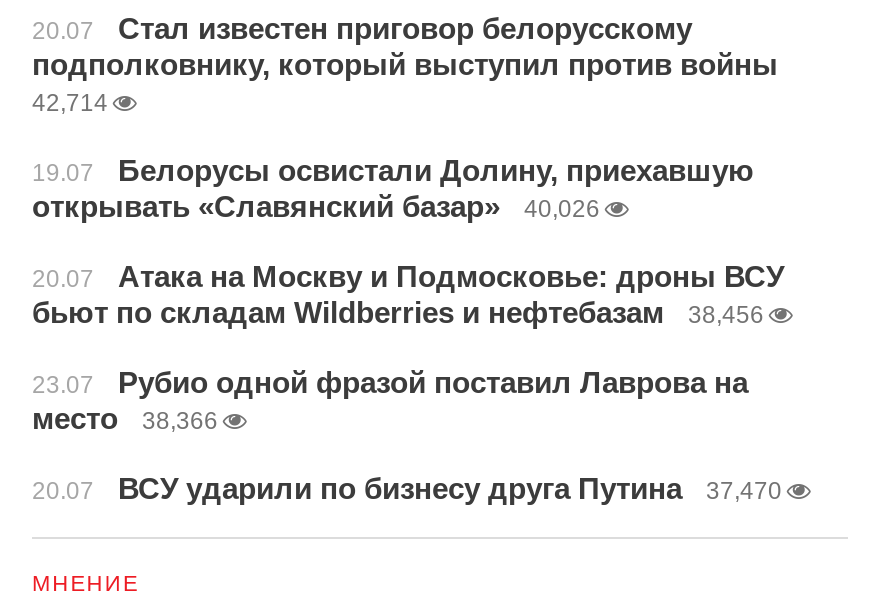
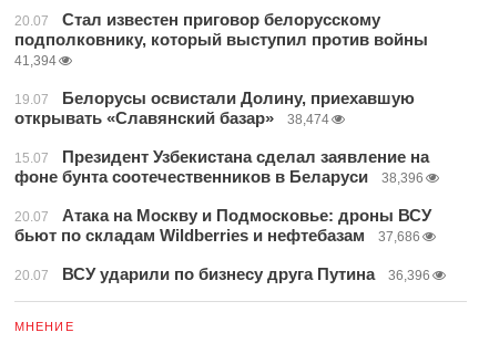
[32,89,108,117] 42,714 -> [14,53,57,69] 41,394
[524,195,600,223] 40,026 -> [14,112,429,186] 38,474 | 15.07 | Президент Узбекистана сделал заявление на | фоне бунта соотечественников в Беларуси | 38,396
moved [32,259,784,329] -> [14,206,431,245]: 20.07 | Атака на Москву и Подмосковье: дроны ВСУ | бьют по складам Wildberries и нефтебазам
[32,301,764,435] 38,456 | 23.07 | Рубио одной фразой поставил Лаврова на | место | 38,366 -> [378,229,420,245] 37,686
[32,471,782,505] 20.07 ВСУ ударили по бизнесу друга Путина 37,470 -> [14,264,430,283] 20.07 ВСУ ударили по бизнесу друга Путина 36,396

